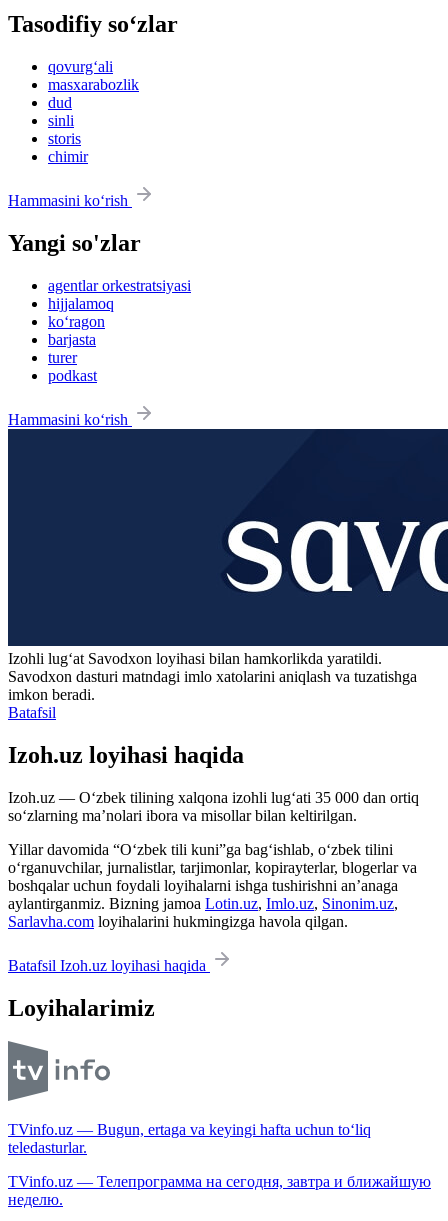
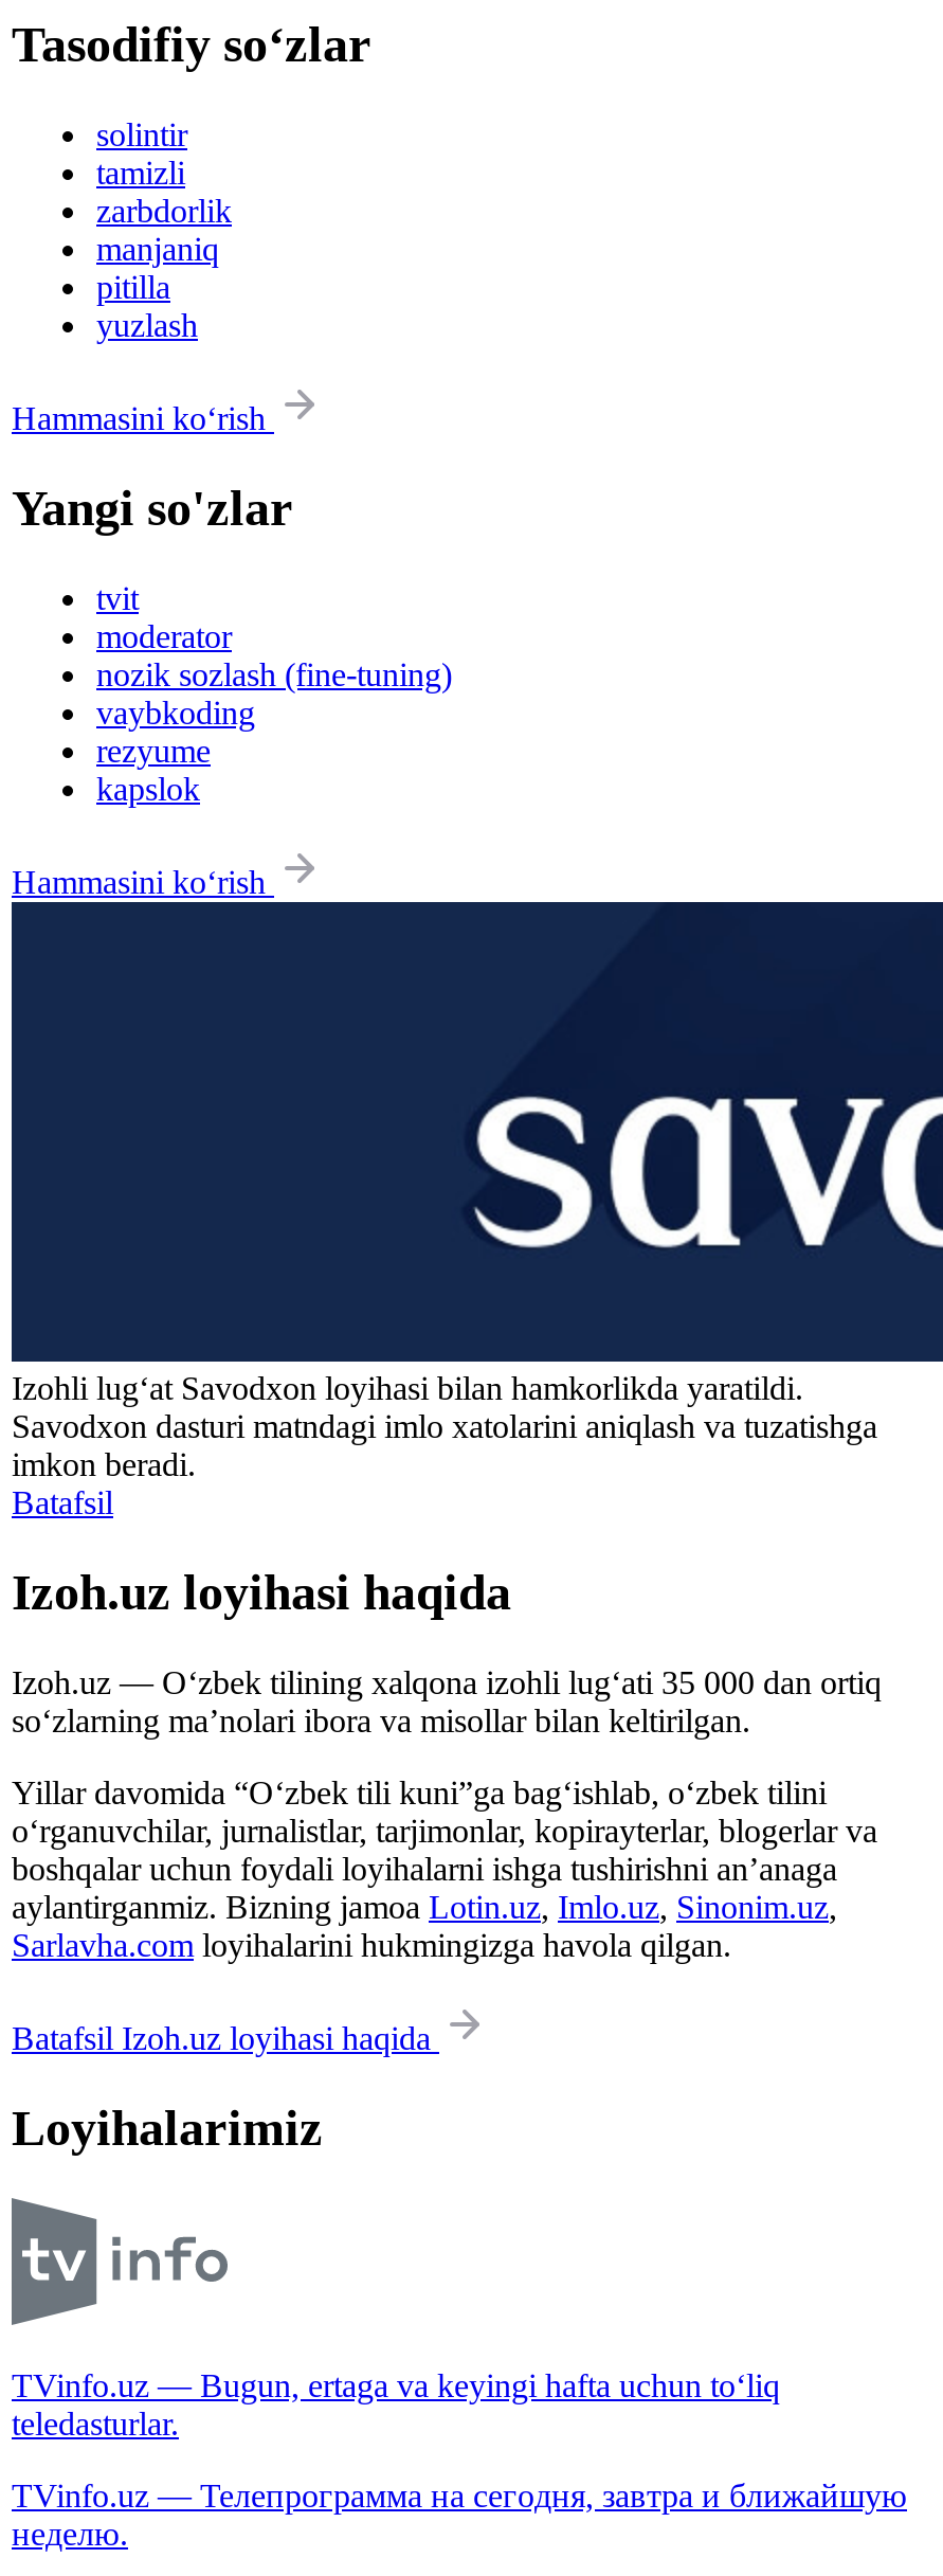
[48,58,139,165] qovurg‘ali | masxarabozlik | dud | sinli | storis | chimir -> [96,116,232,343] solintir | tamizli | zarbdorlik | manjaniq | pitilla | yuzlash
[48,277,191,384] agentlar orkestratsiyasi | hijjalamoq | ko‘ragon | barjasta | turer | podkast -> [96,580,452,806] tvit | moderator | nozik sozlash (fine-tuning) | vaybkoding | rezyume | kapslok

